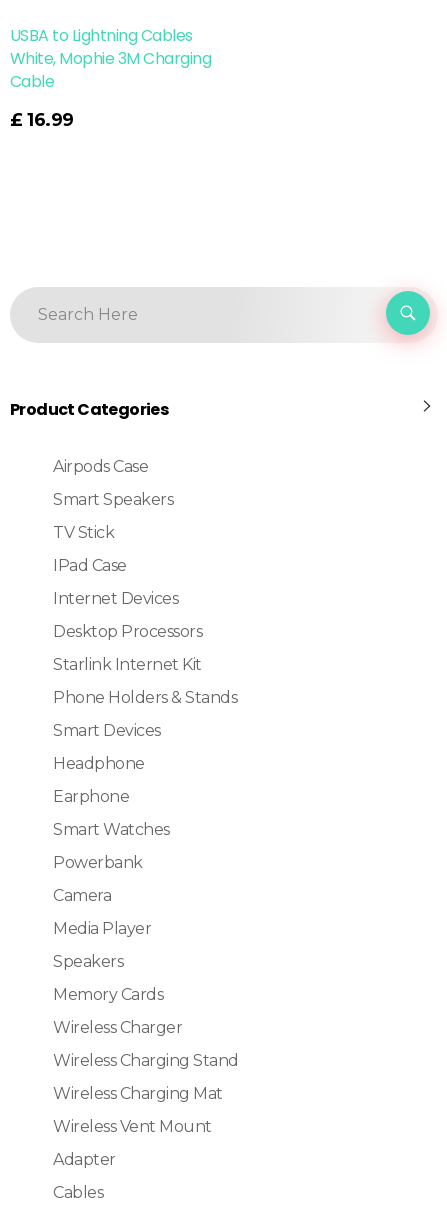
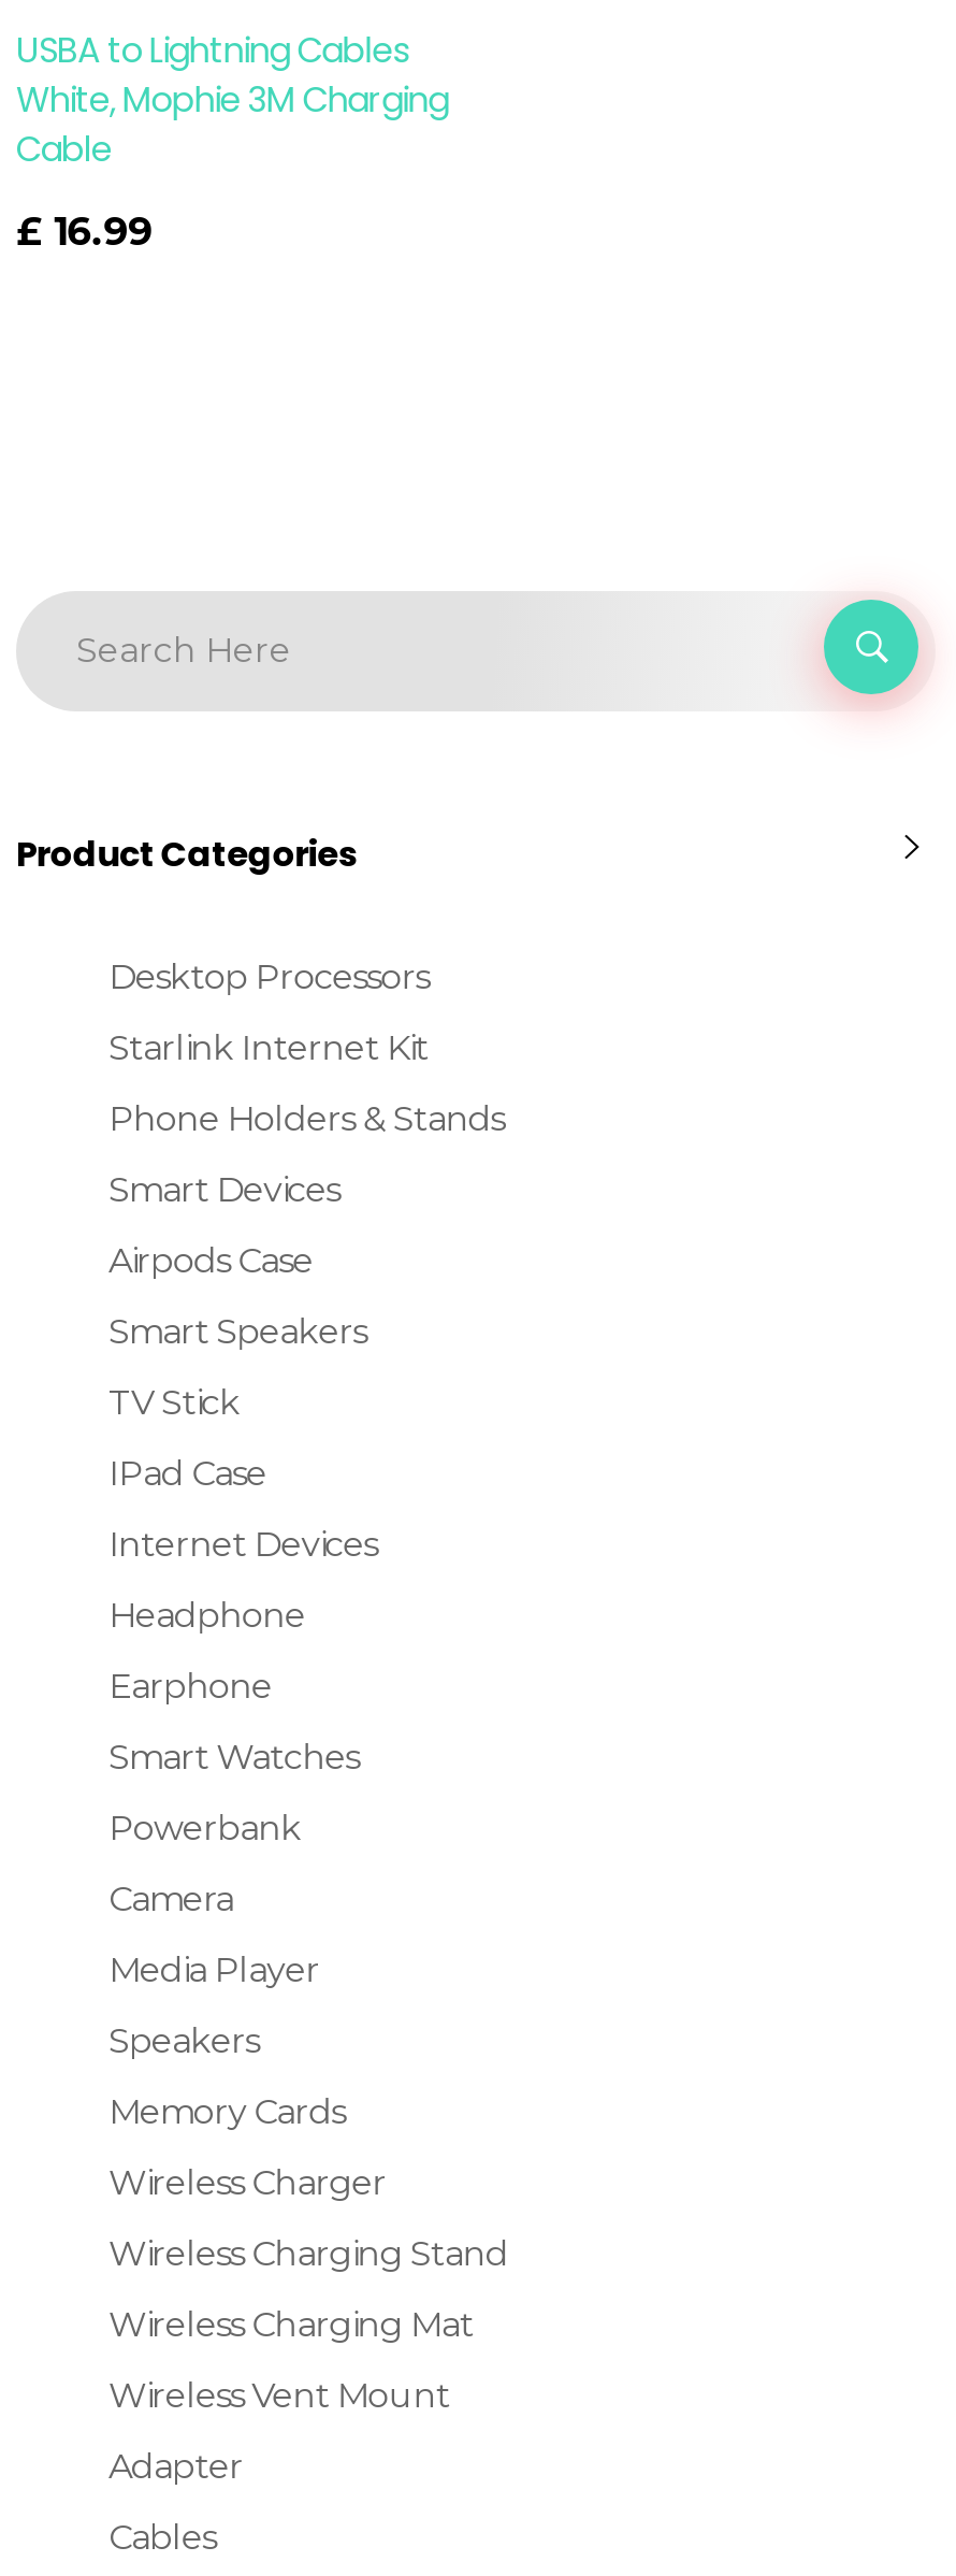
moved [53,457,178,608] -> [108,1239,378,1564]: Airpods Case | Smart Speakers | TV Stick | IPad Case | Internet Devices
moved [53,622,237,740] -> [108,956,505,1209]: Desktop Processors | Starlink Internet Kit | Phone Holders & Stands | Smart Devices

